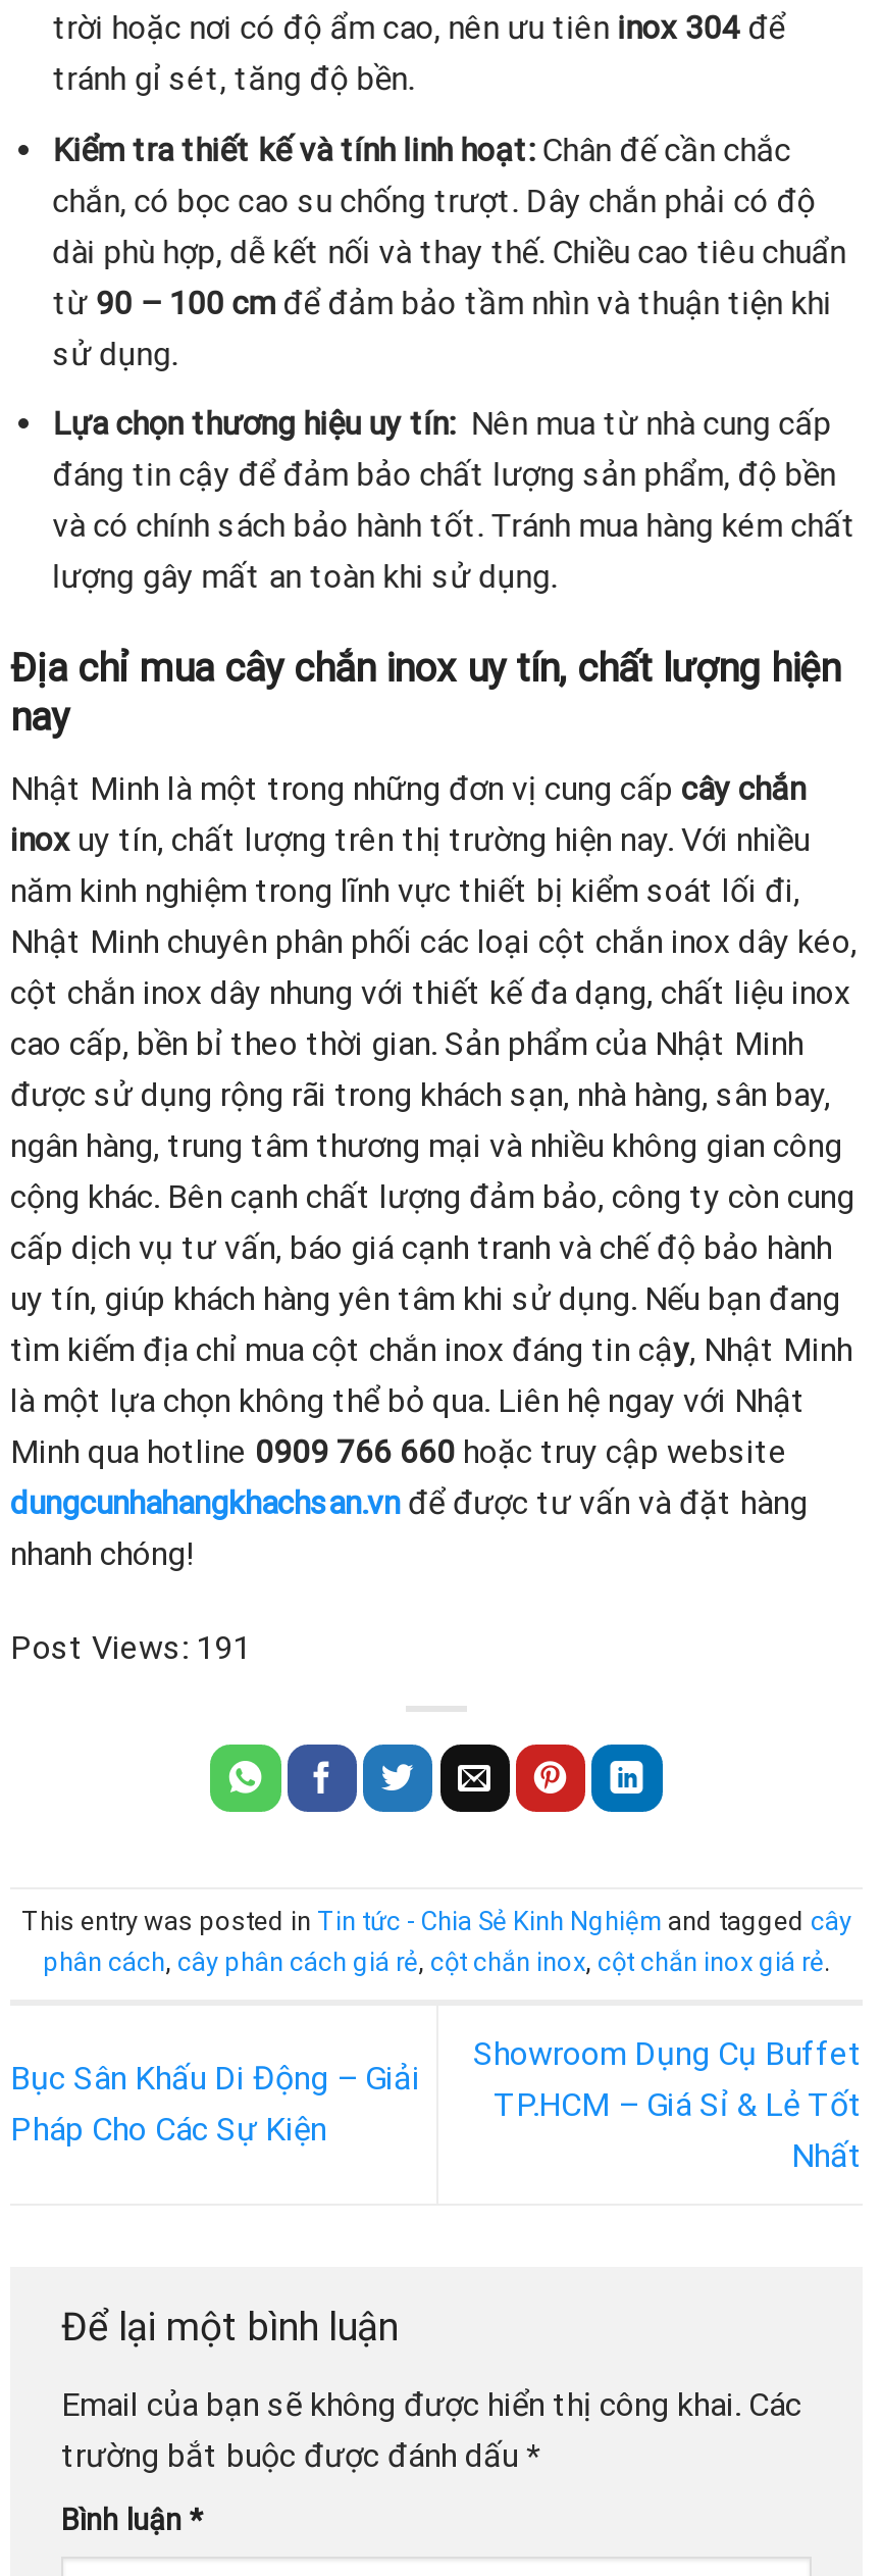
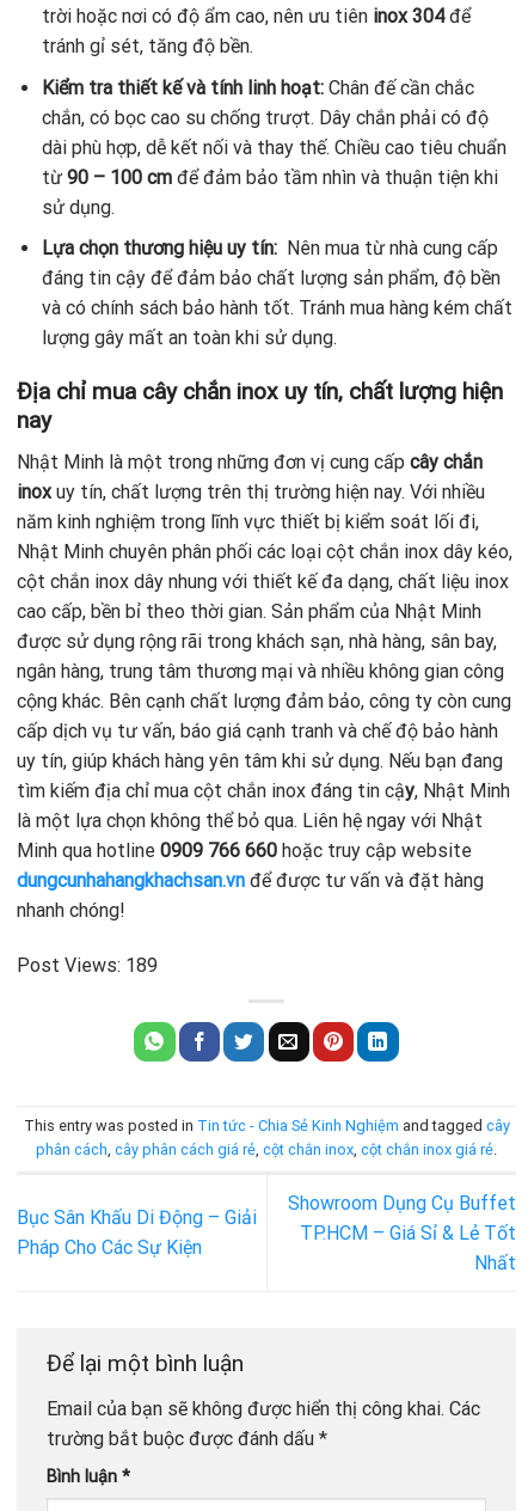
[10,1627,251,1666] Post Views: 191 -> [17,953,158,976] Post Views: 189

